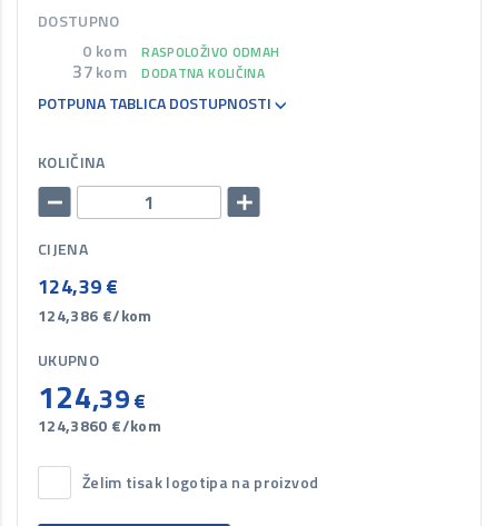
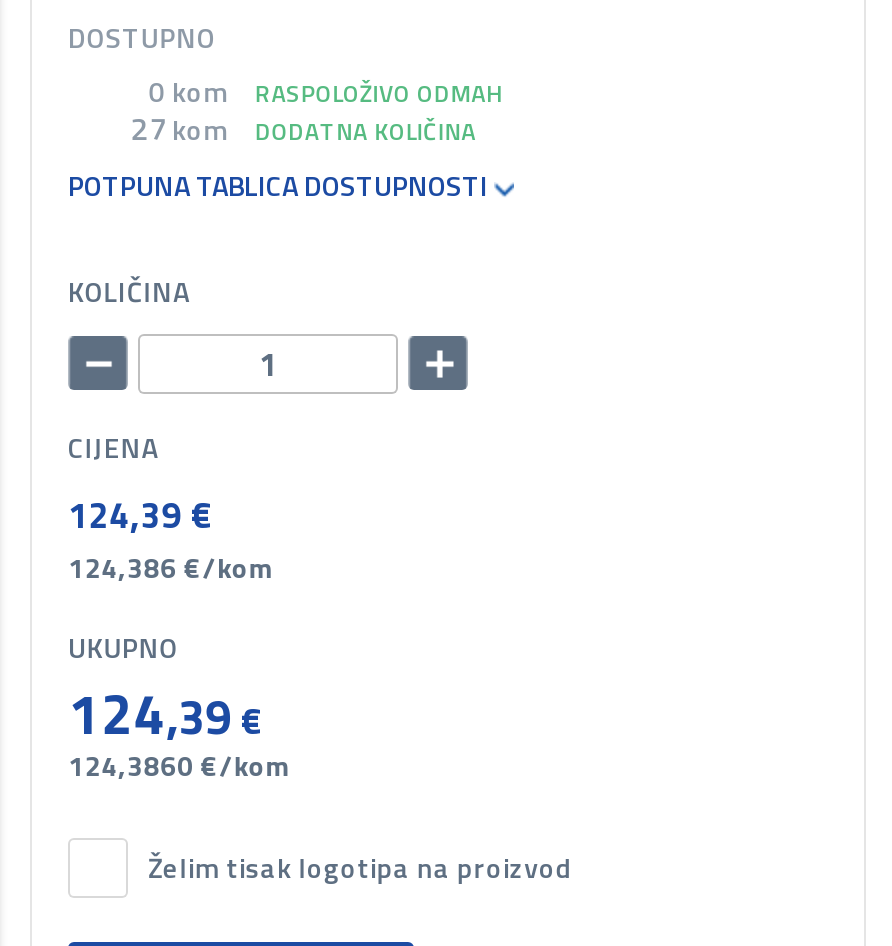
[73,58,265,85] 37 kom DODATNA KOLIČINA -> [131,104,476,152] 27 kom DODATNA KOLIČINA

